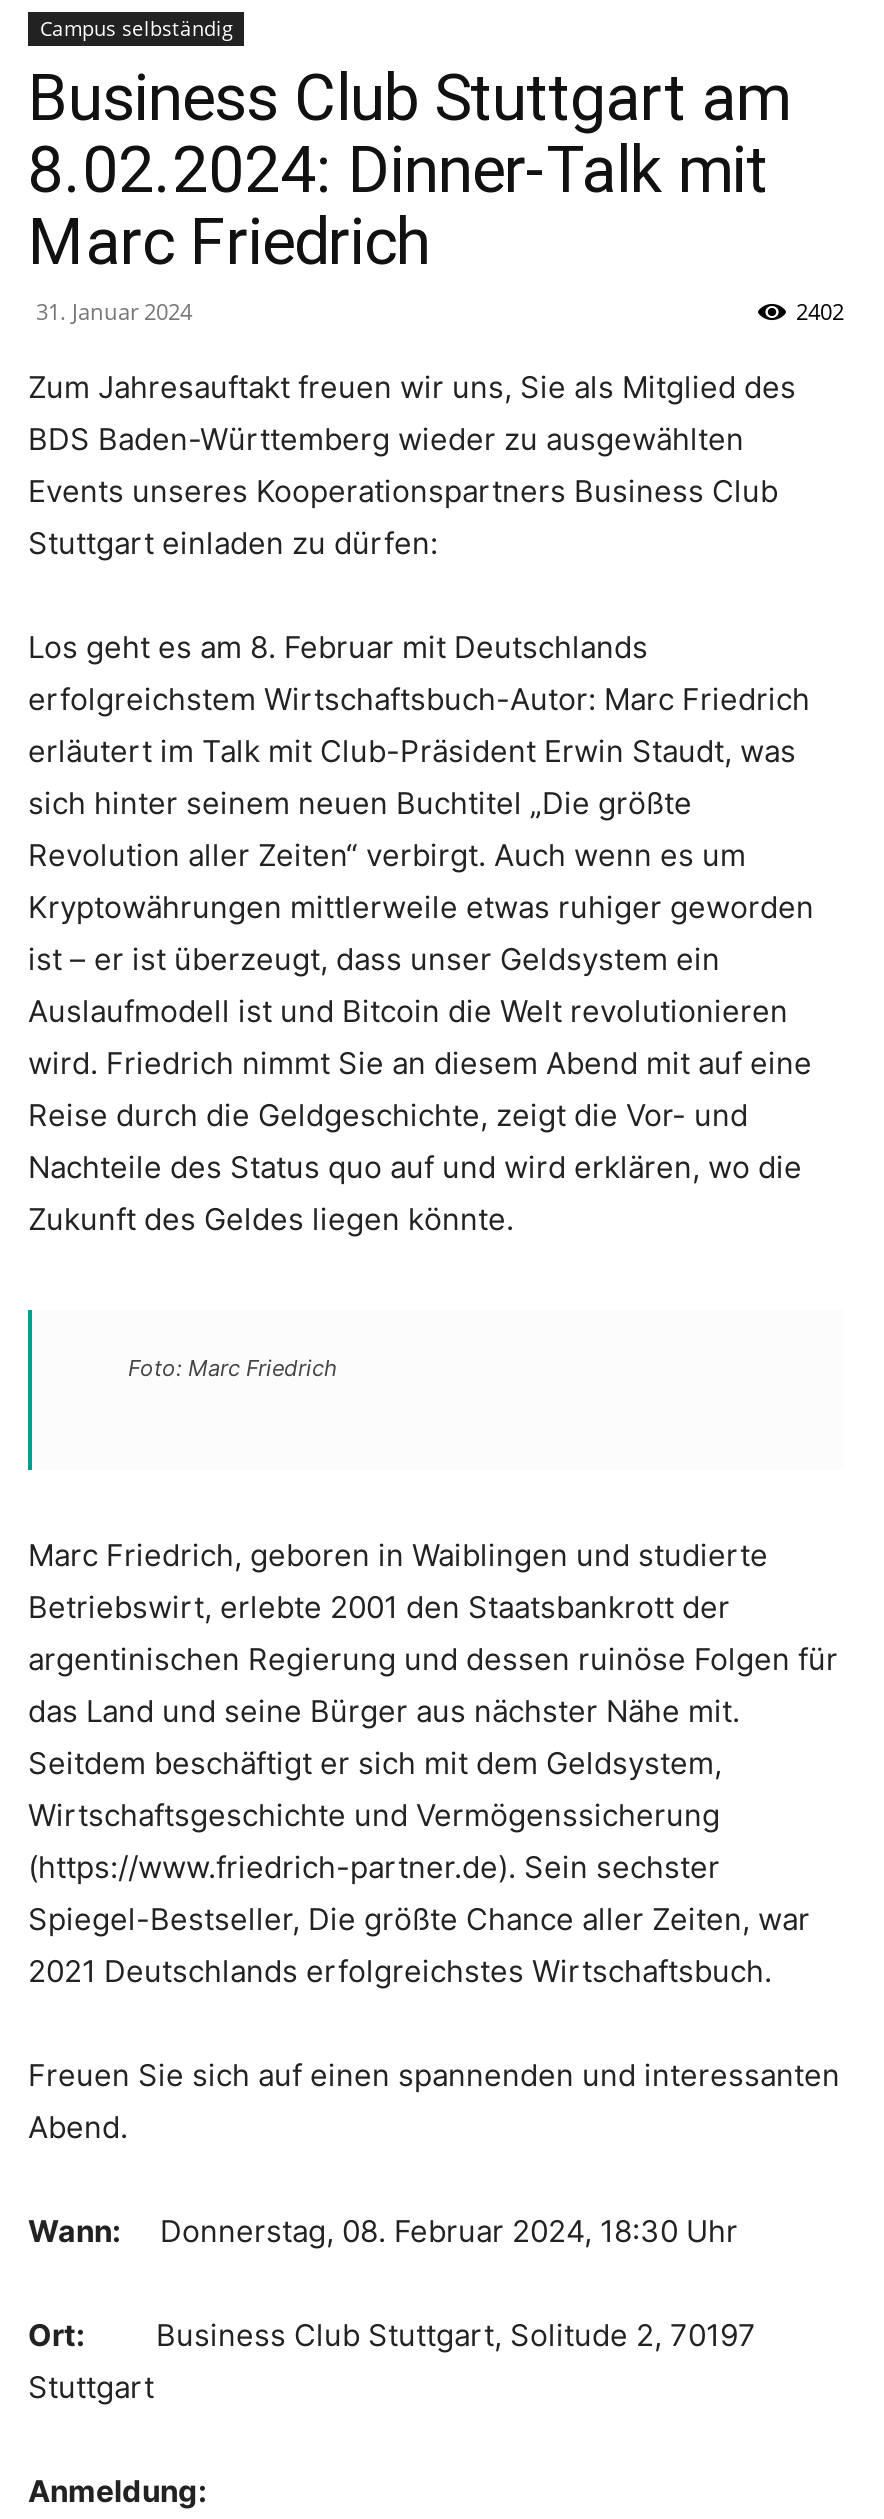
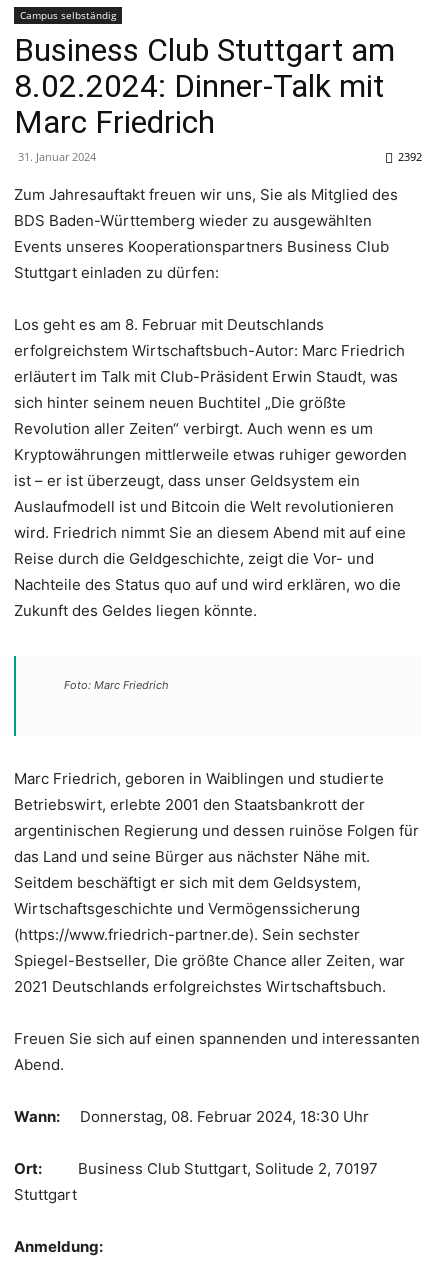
[796,296,844,326] 2402 -> [398,149,422,164] 2392

